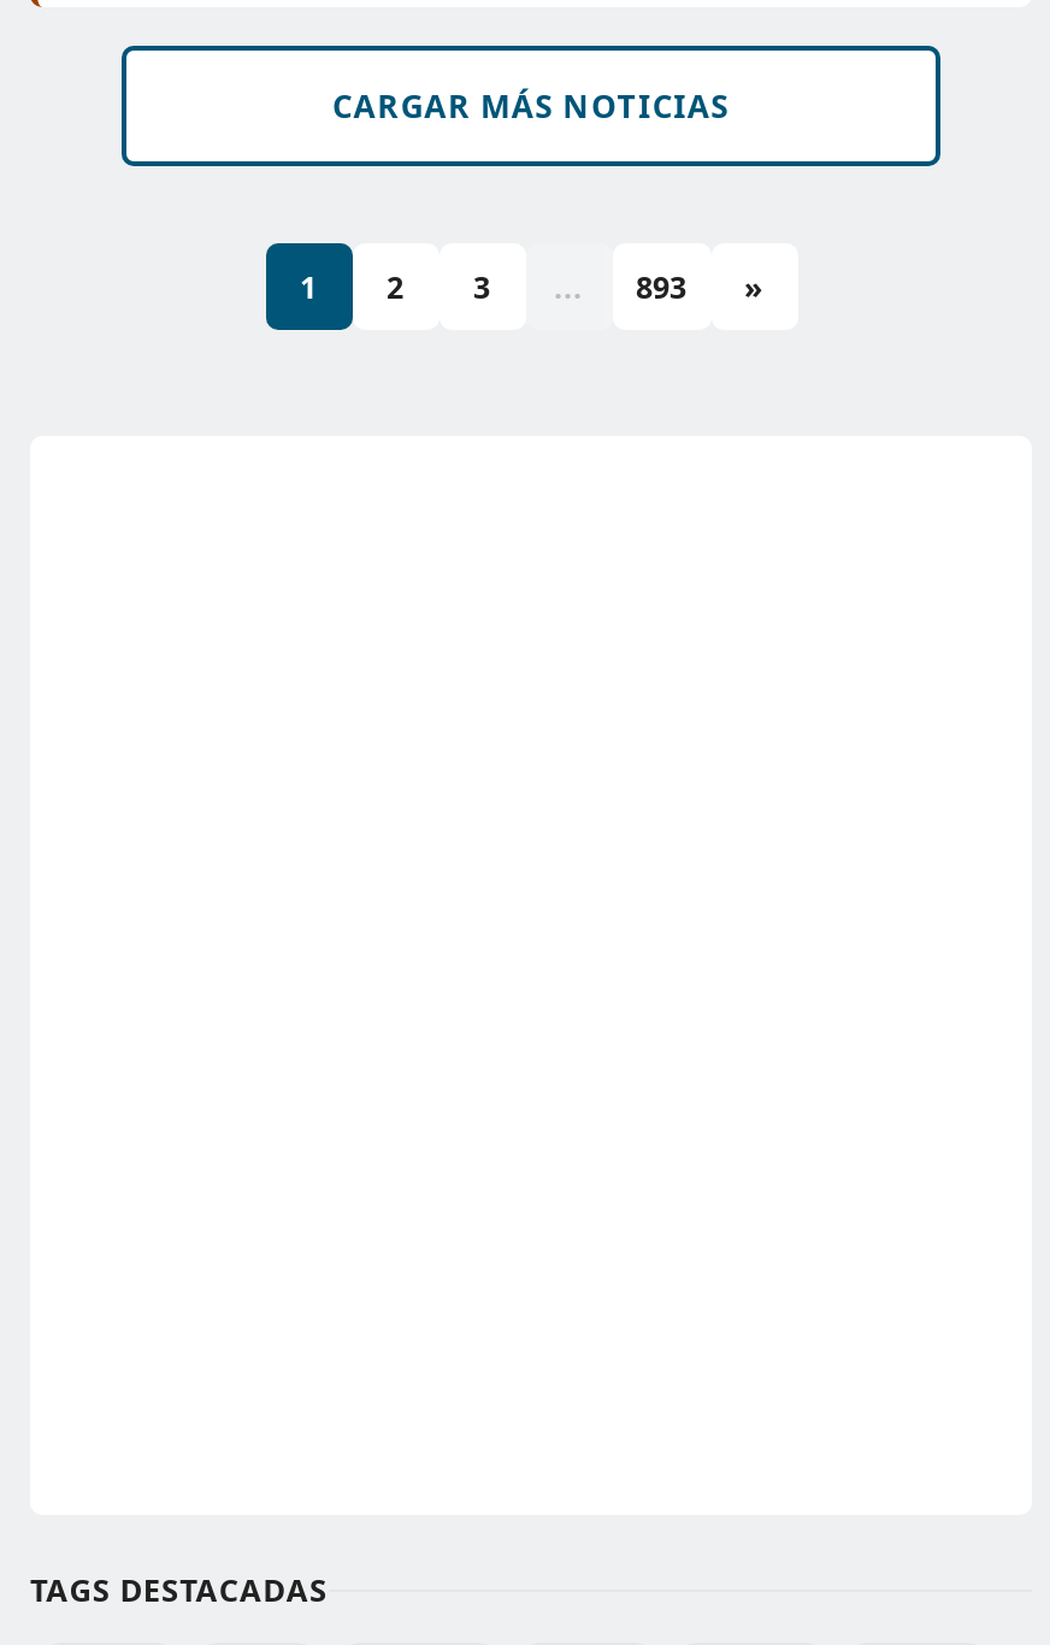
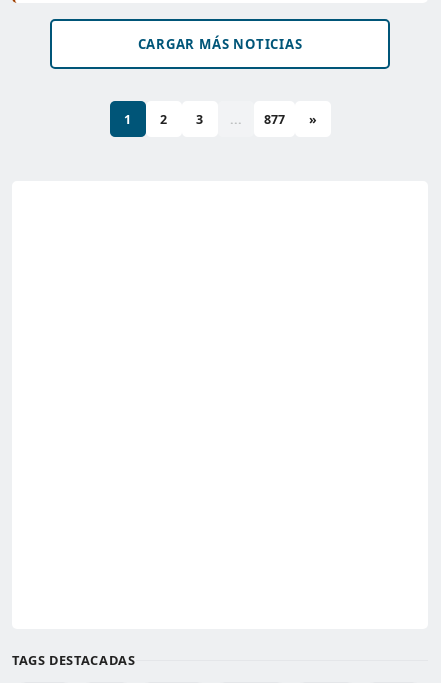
[636,266,686,307] 893 -> [263,110,284,127] 877

